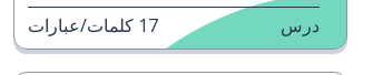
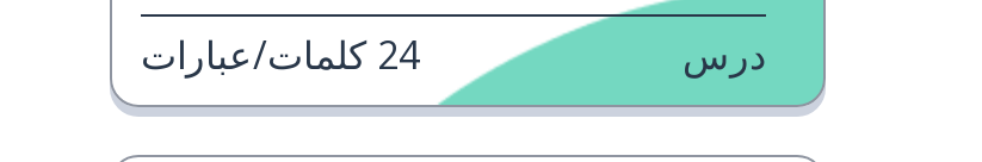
[28,13,158,37] 17 كلمات/عبارات -> [141,28,420,81] 24 كلمات/عبارات

